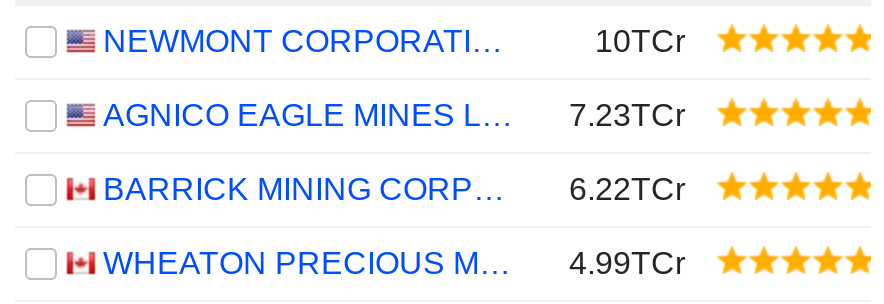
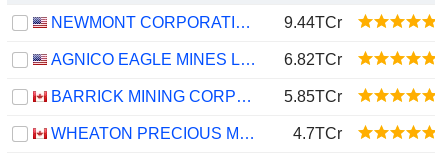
[595,24,685,58] 10TCr -> [284,14,342,31] 9.44TCr
[569,98,685,132] 7.23TCr -> [284,51,342,68] 6.82TCr
[569,172,685,206] 6.22TCr -> [284,88,342,105] 5.85TCr
[569,246,685,280] 4.99TCr -> [293,125,342,142] 4.7TCr

